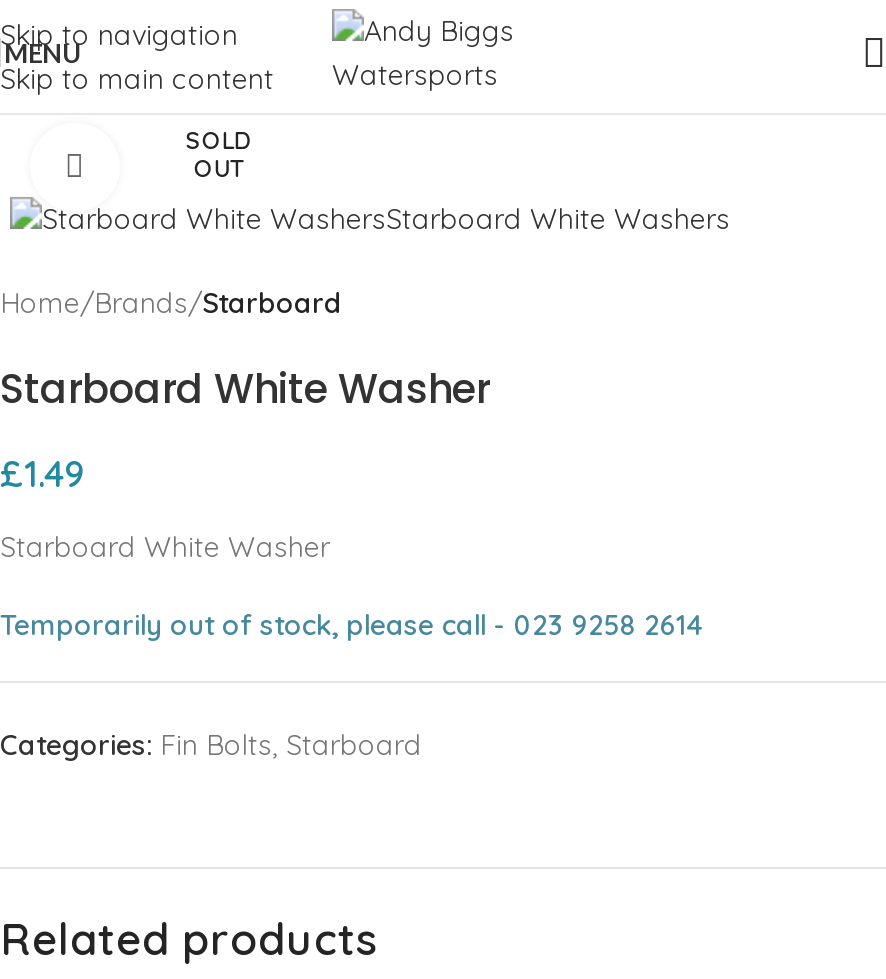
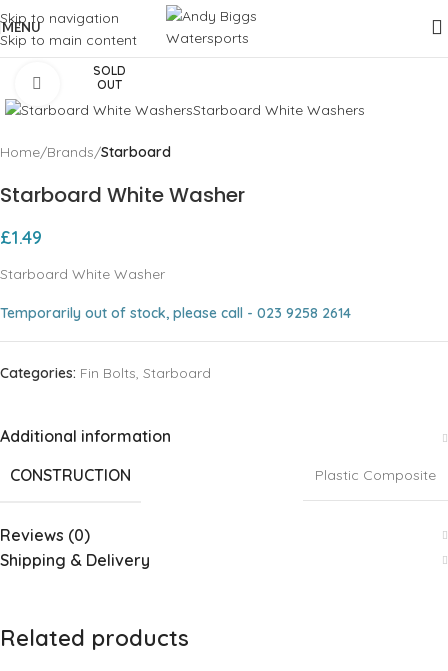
none -> [0,426,436,570] Additional information | CONSTRUCTION | Plastic Composite | Reviews (0) | Shipping & Delivery

